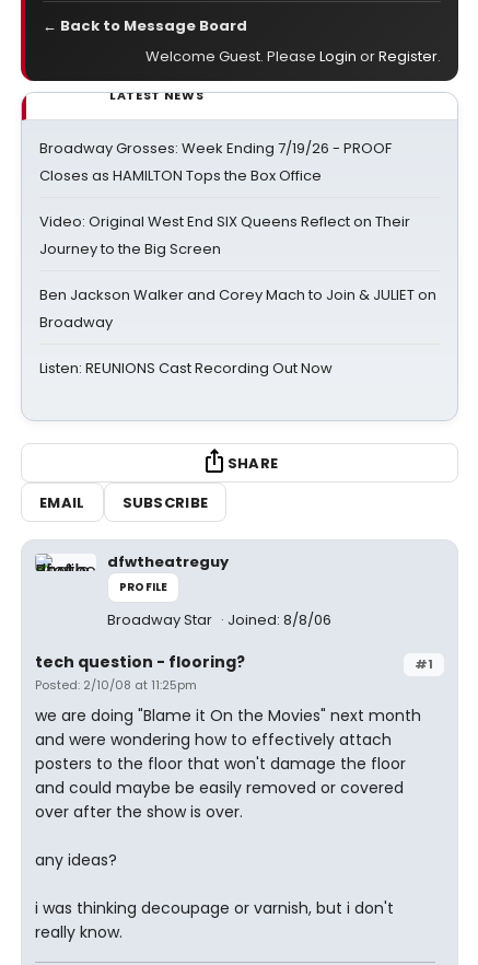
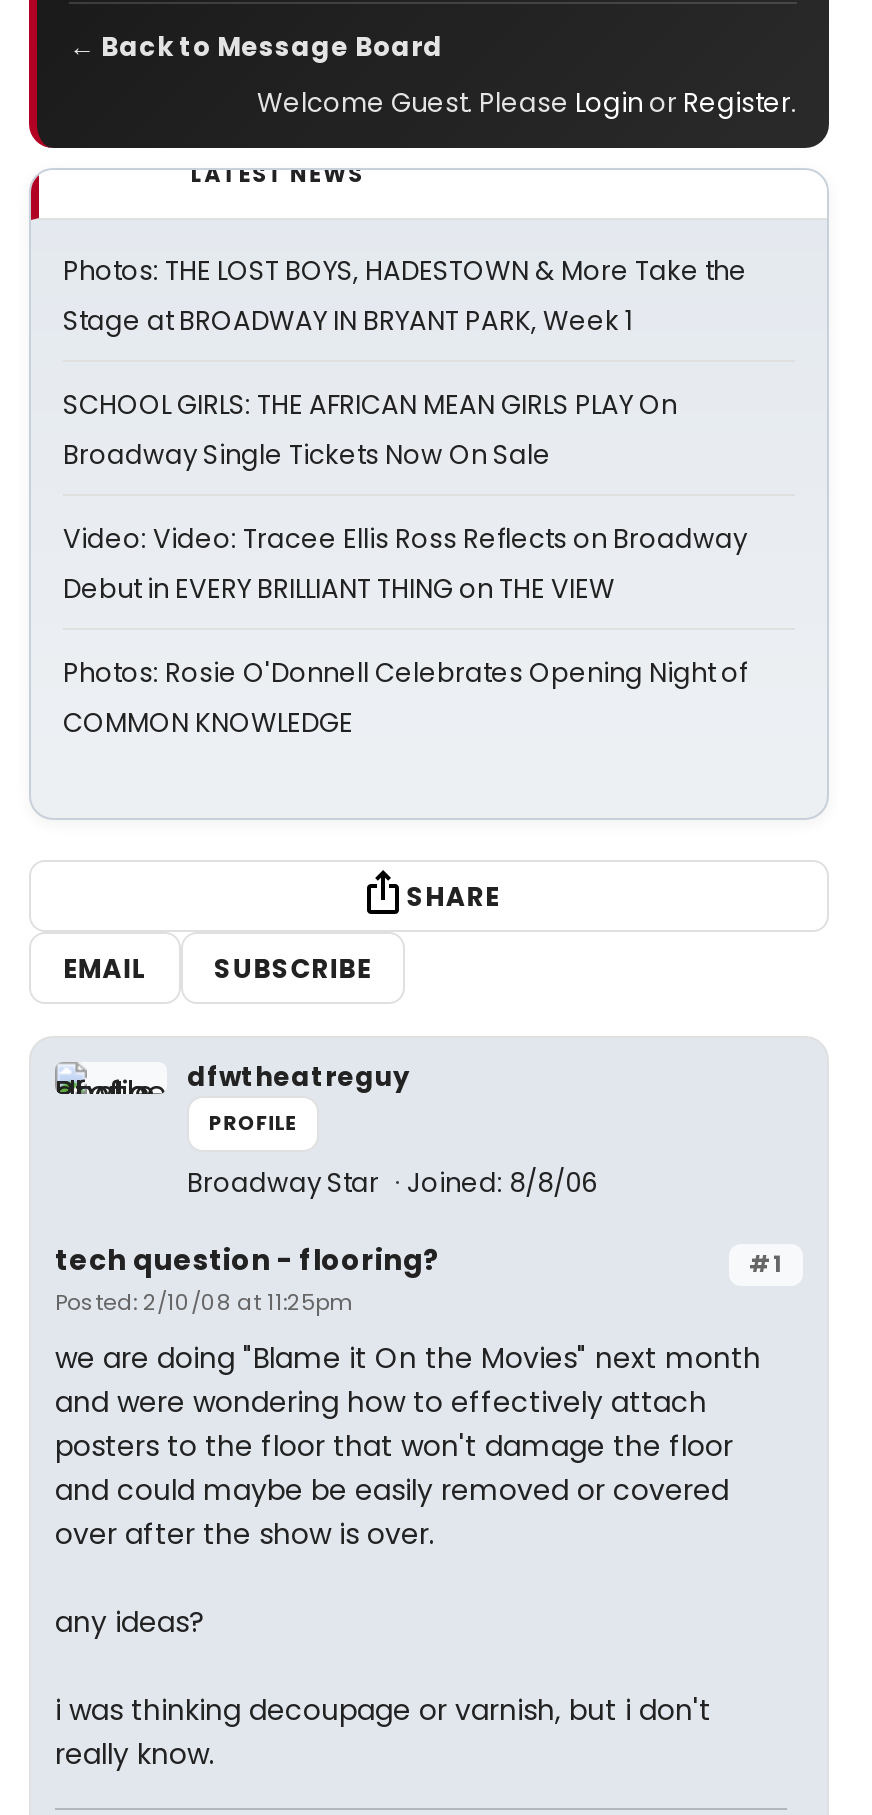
[39,138,392,186] Broadway Grosses: Week Ending 7/19/26 - PROOF | Closes as HAMILTON Tops the Box Office -> [63,252,747,340] Photos: THE LOST BOYS, HADESTOWN & More Take the | Stage at BROADWAY IN BRYANT PARK, Week 1
[39,211,410,259] Video: Original West End SIX Queens Reflect on Their | Journey to the Big Screen -> [63,386,677,474] SCHOOL GIRLS: THE AFRICAN MEAN GIRLS PLAY On | Broadway Single Tickets Now On Sale
[39,284,436,333] Ben Jackson Walker and Corey Mach to Join & JULIET on | Broadway -> [63,520,747,608] Video: Video: Tracee Ellis Ross Reflects on Broadway | Debut in EVERY BRILLIANT THING on THE VIEW
[39,358,333,379] Listen: REUNIONS Cast Recording Out Now -> [63,654,747,742] Photos: Rosie O'Donnell Celebrates Opening Night of | COMMON KNOWLEDGE

